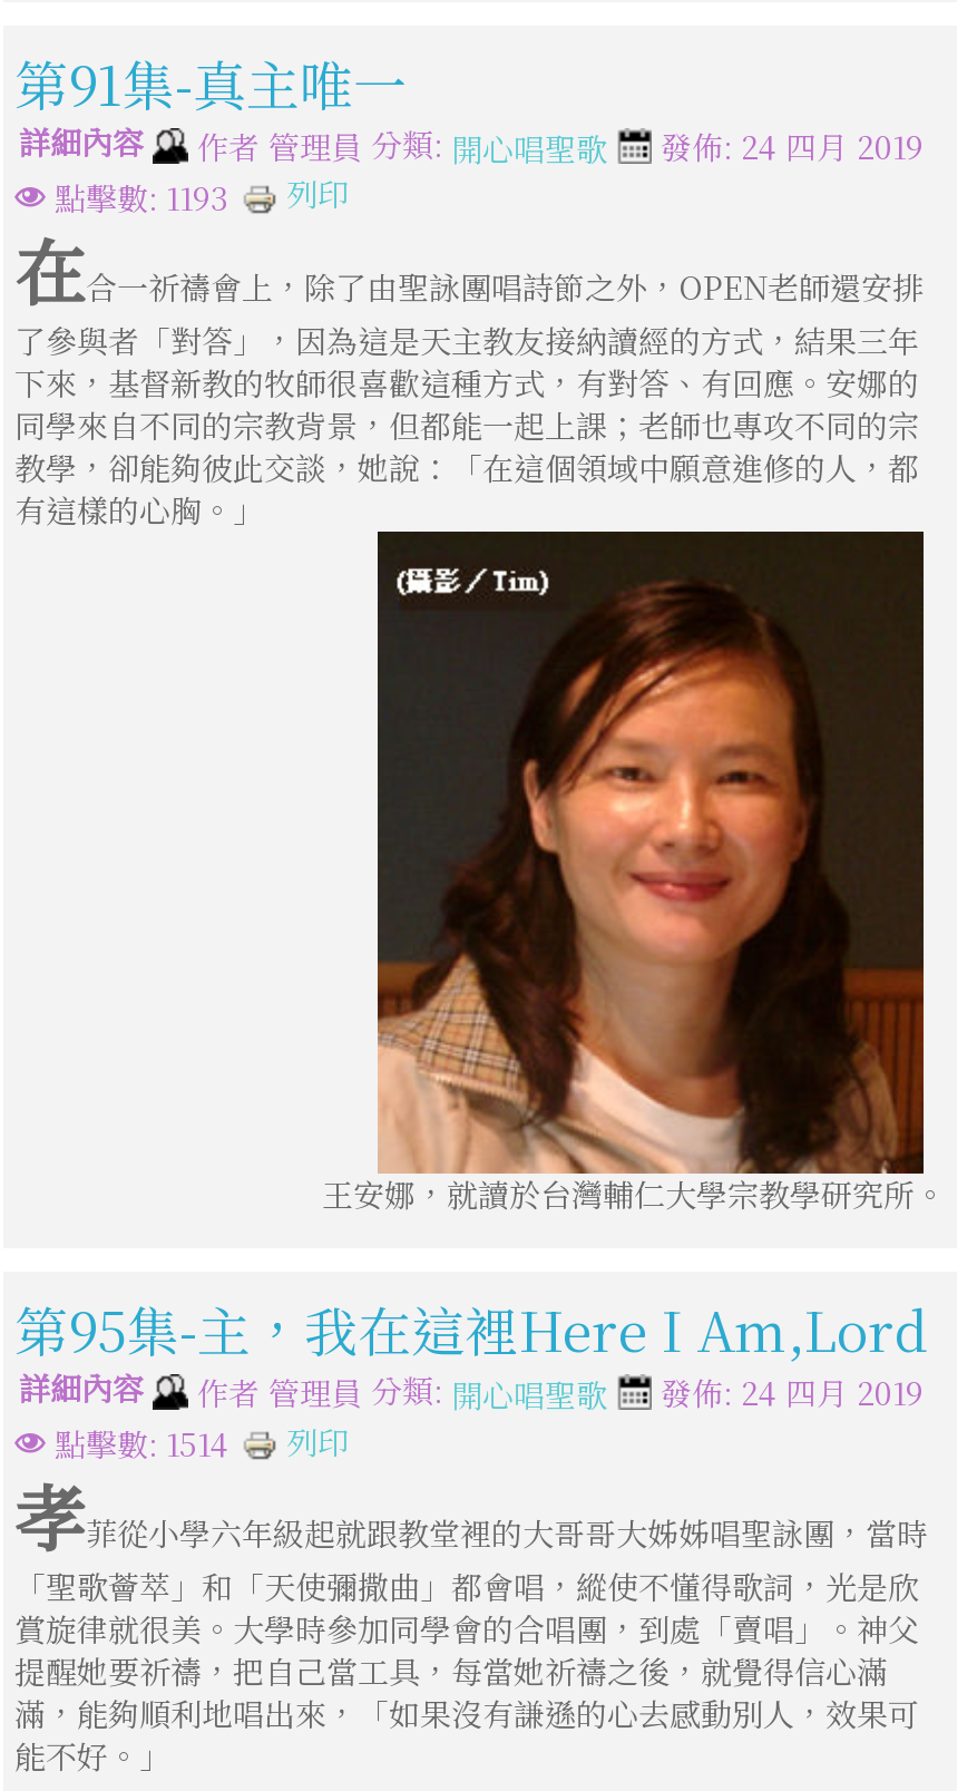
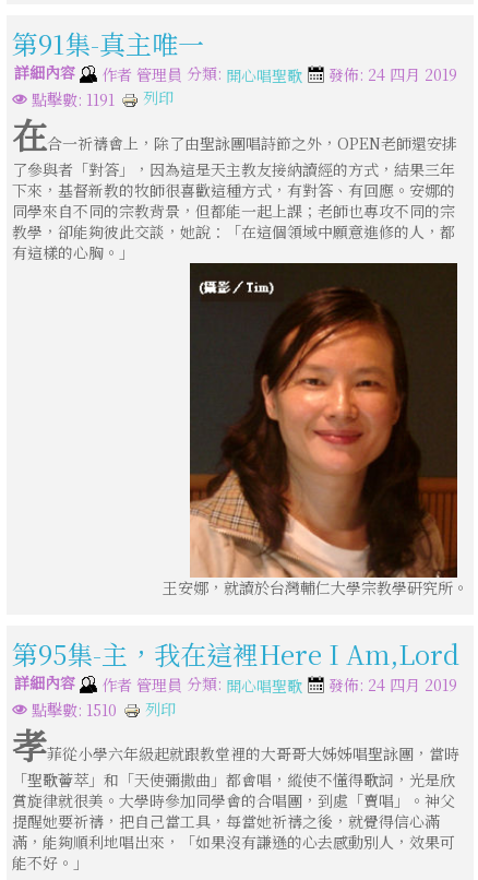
[55,171,349,219] 點擊數: 1193 列印 -> [32,87,174,110] 點擊數: 1191 列印
[55,1418,349,1465] 點擊數: 1514 列印 -> [32,697,176,720] 點擊數: 1510 列印

